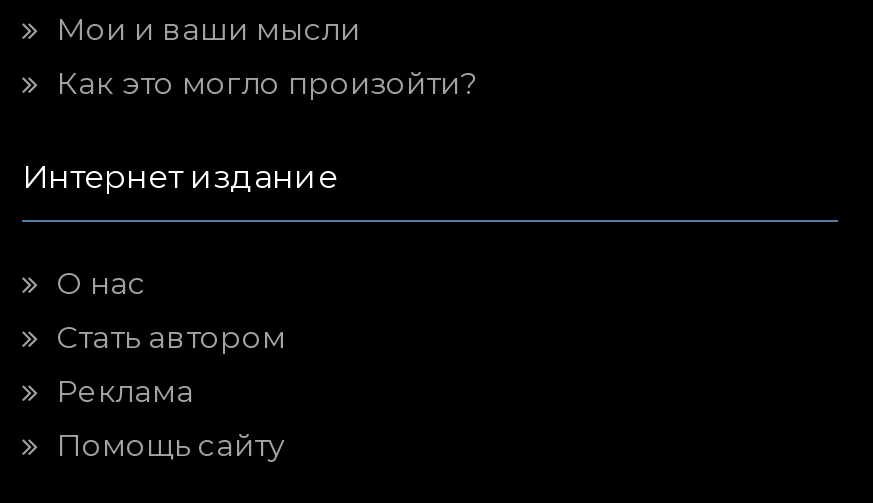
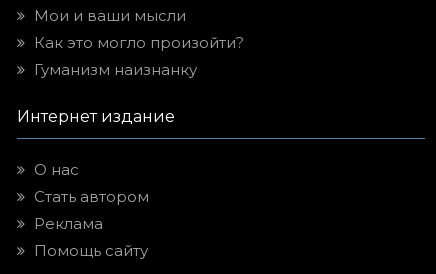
none -> [34,59,197,78] Гуманизм наизнанку

